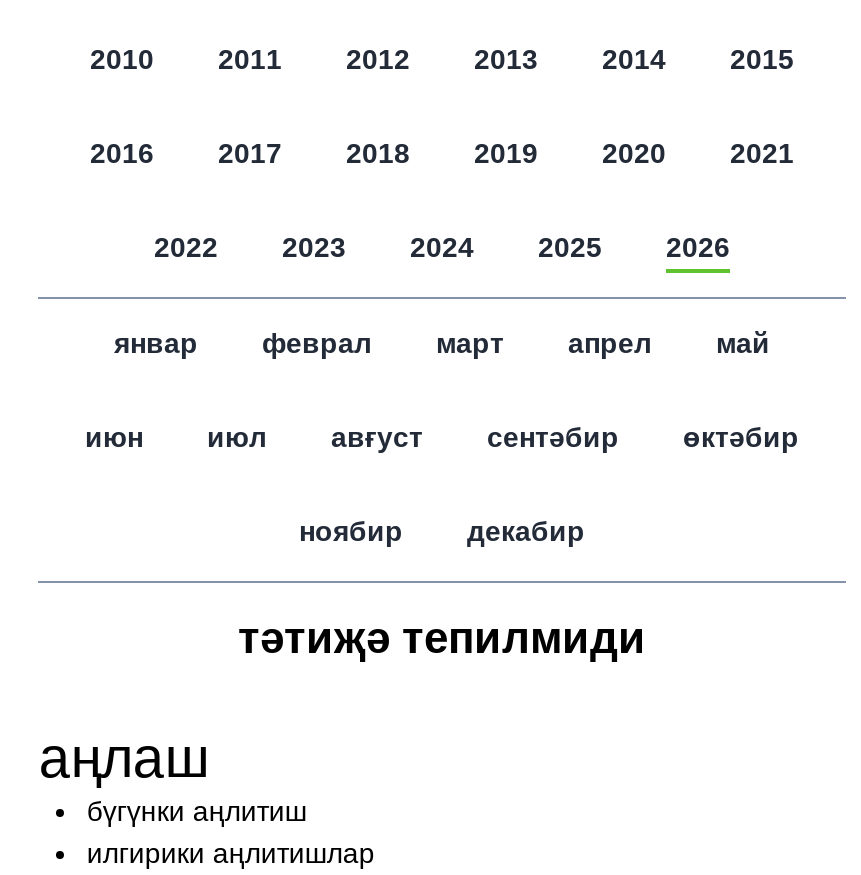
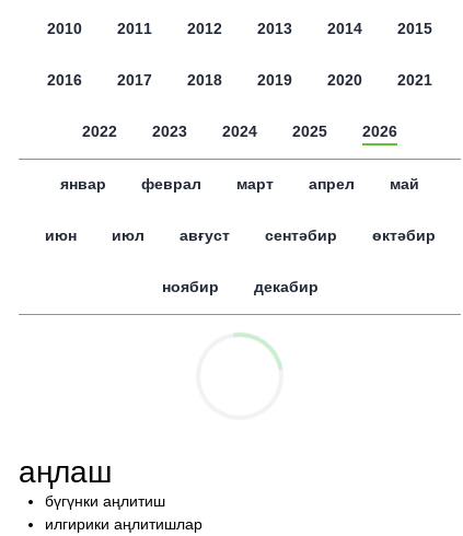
[238,613,646,663] тәтиҗә тепилмиди -> none

